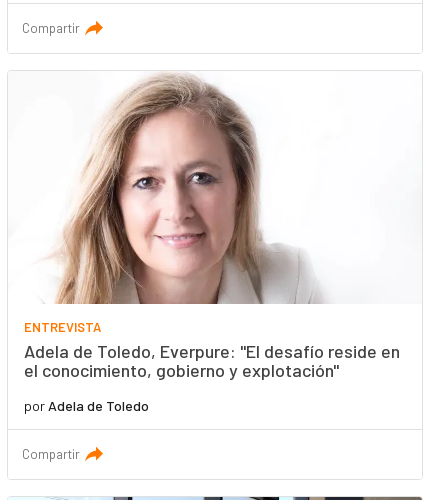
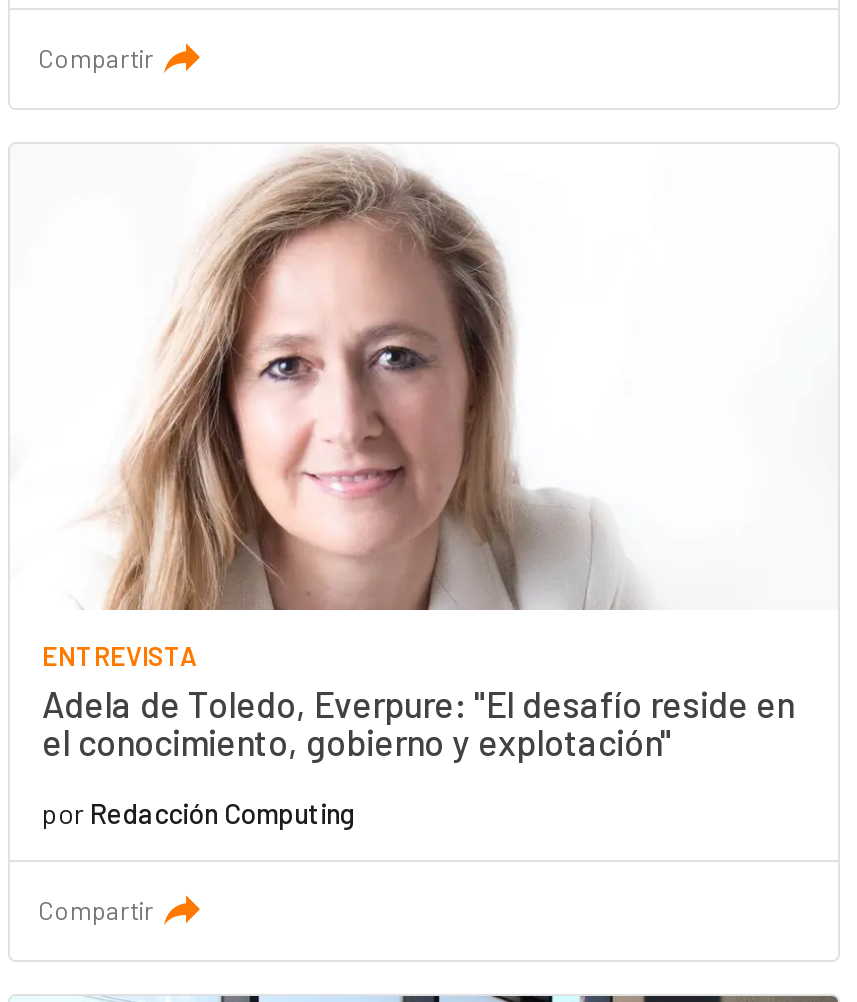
[24,397,149,414] por Adela de Toledo -> [42,795,356,829] por Redacción Computing

